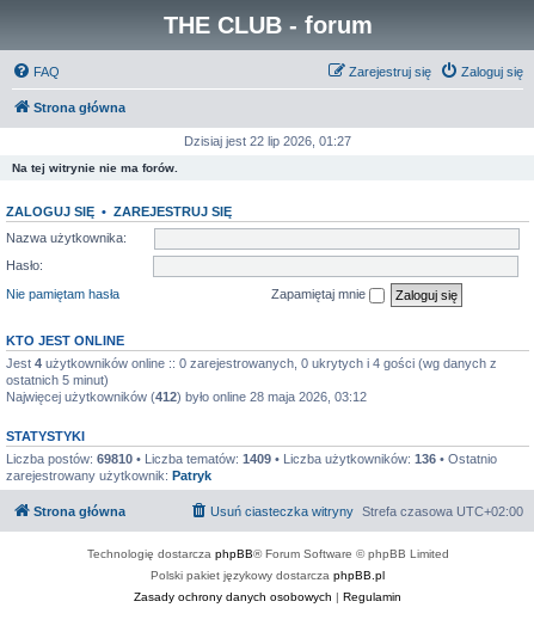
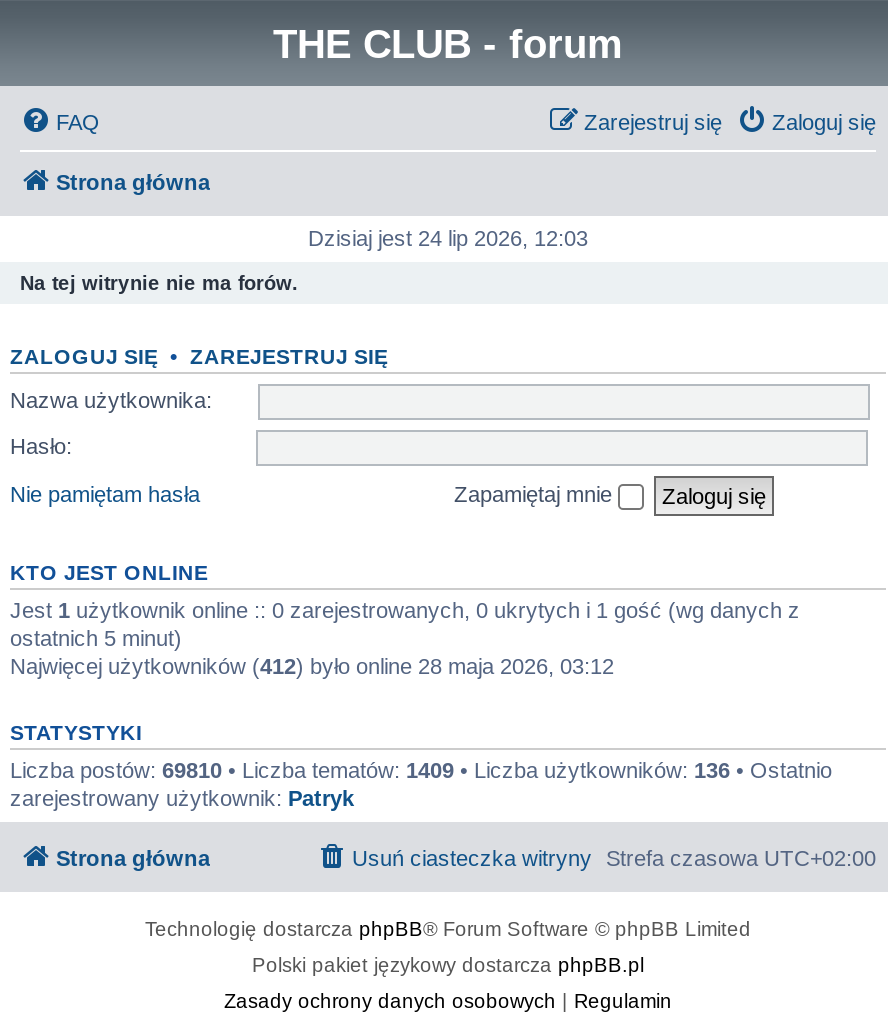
[184,134,351,148] Dzisiaj jest 22 lip 2026, 01:27 -> [308,226,588,250] Dzisiaj jest 24 lip 2026, 12:03
[6,355,497,370] Jest 4 użytkowników online :: 0 zarejestrowanych, 0 ukrytych i 4 gości (wg danych z -> [10,597,800,621] Jest 1 użytkownik online :: 0 zarejestrowanych, 0 ukrytych i 1 gość (wg danych z

